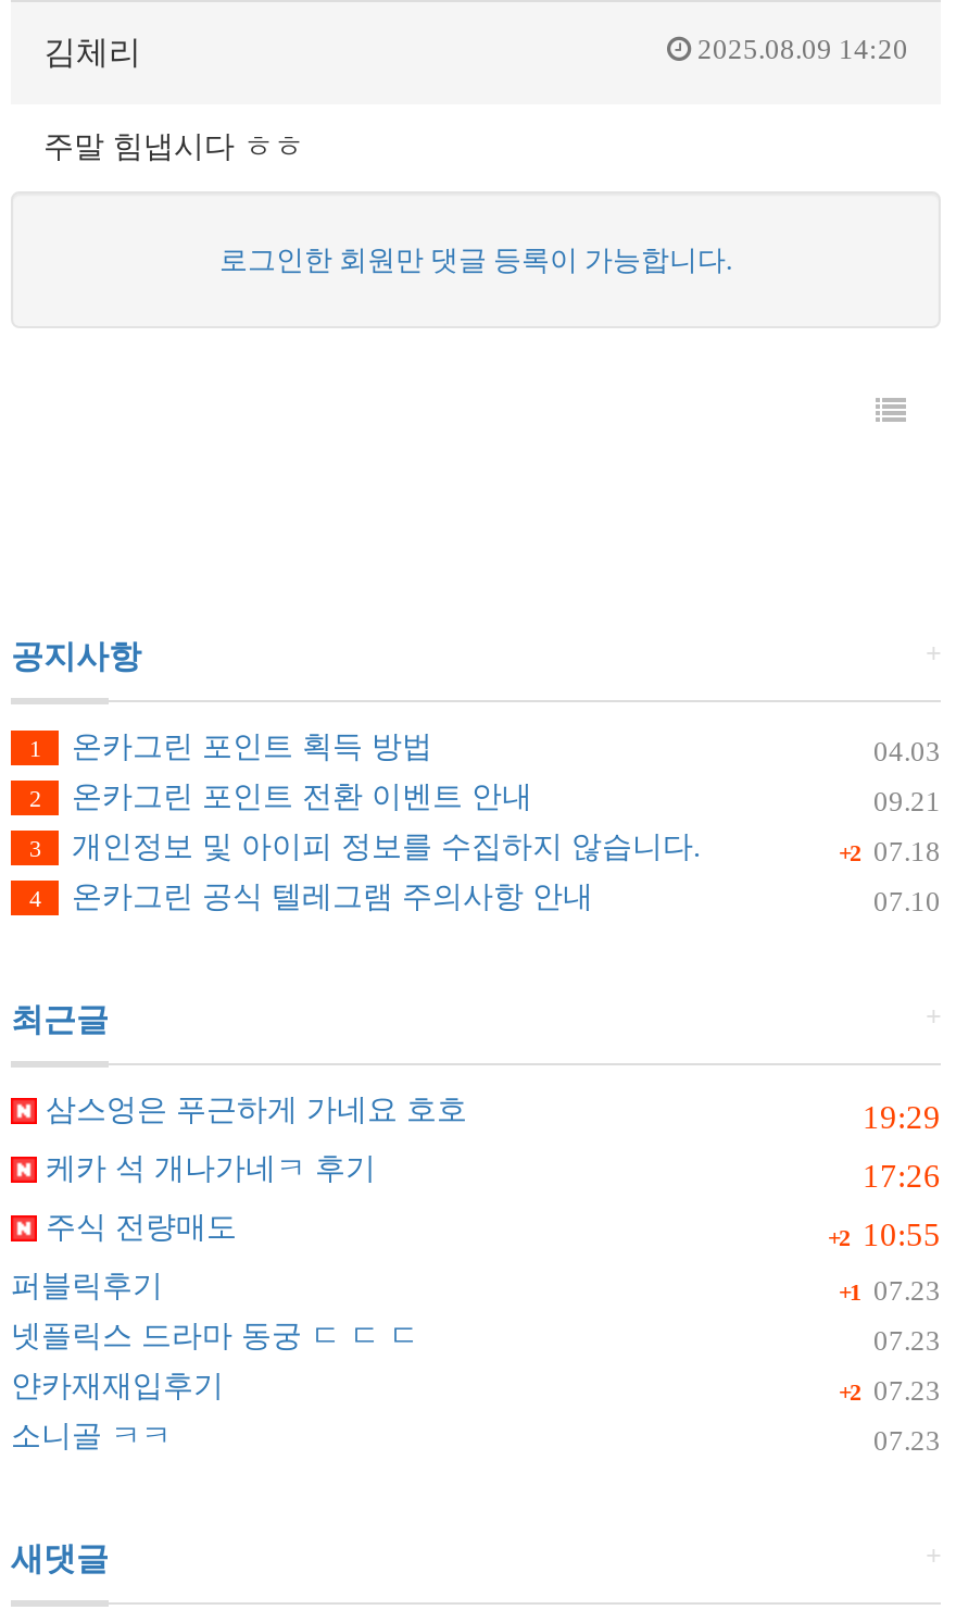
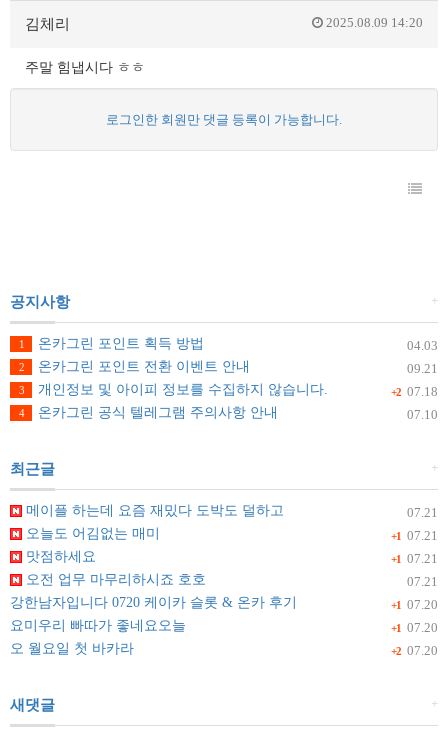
[37,1094,941,1135] 19:29 | 삼스엉은 푸근하게 가네요 호호 -> [22,503,438,520] 07.21 | 메이플 하는데 요즘 재밌다 도박도 덜하고
[37,1152,941,1194] 17:26 | 케카 석 개나가네ㅋ 후기 -> [22,526,438,543] +1 07.21 | 오늘도 어김없는 매미
[37,1211,941,1252] +2 10:55 | 주식 전량매도 -> [22,549,438,566] +1 07.21 | 맛점하세요
[11,1270,941,1307] +1 07.23 | 퍼블릭후기 -> [22,572,438,589] 07.21 | 오전 업무 마무리하시죠 호호
[11,1320,941,1357] 07.23 | 넷플릭스 드라마 동궁 ㄷ ㄷ ㄷ -> [10,595,438,612] +1 07.20 | 강한남자입니다 0720 케이카 슬롯 & 온카 후기
[11,1370,941,1407] +2 07.23 | 얀카재재입후기 -> [10,618,438,635] +1 07.20 | 요미우리 빠따가 좋네요오늘
[11,1420,941,1457] 07.23 | 소니골 ㅋㅋ -> [10,641,438,658] +2 07.20 | 오 월요일 첫 바카라

